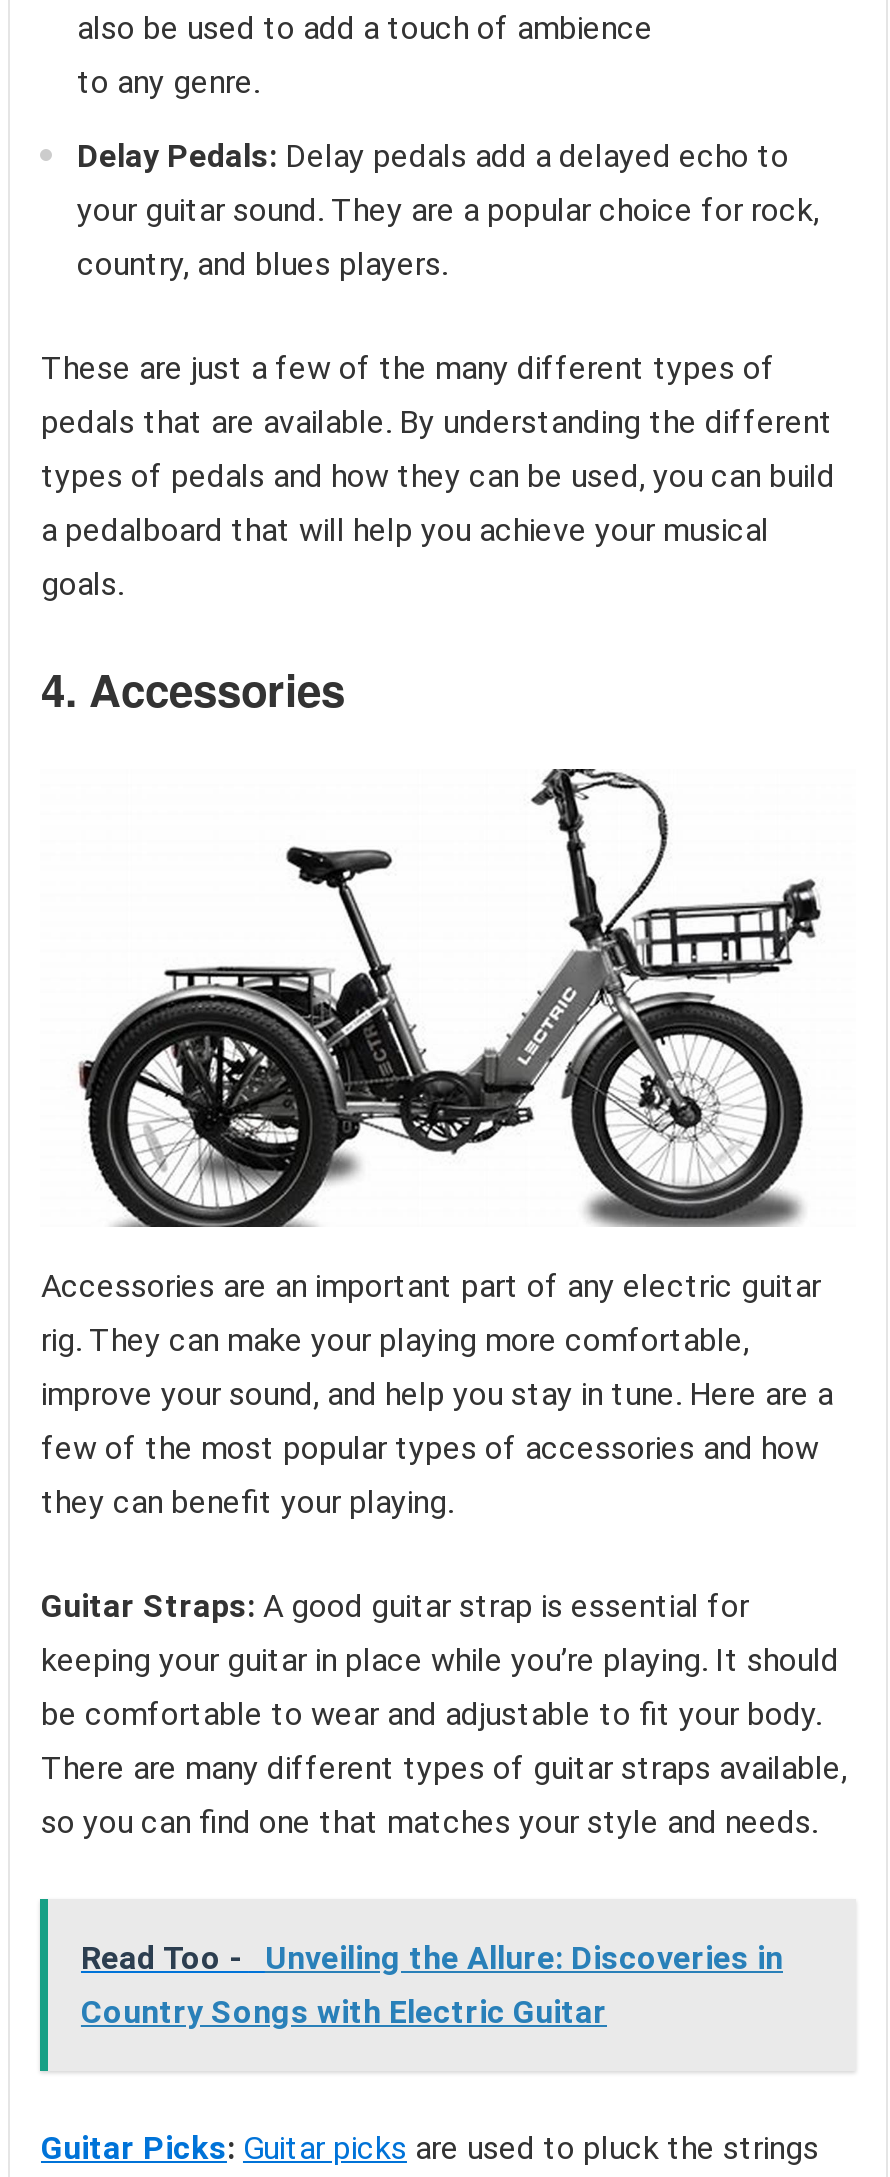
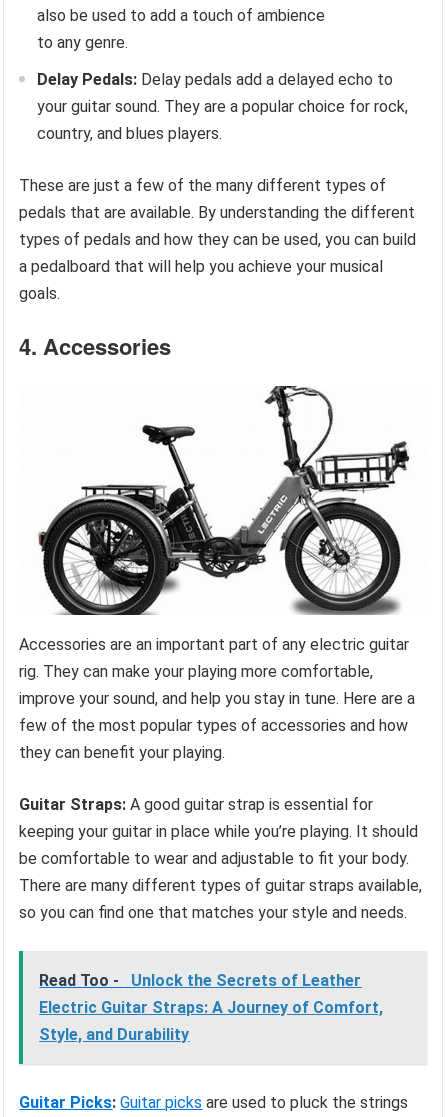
[81,1939,783,2031] Read Too - Unveiling the Allure: Discoveries in | Country Songs with Electric Guitar -> [39,971,383,1044] Read Too - Unlock the Secrets of Leather | Electric Guitar Straps: A Journey of Comfort, | Style, and Durability

